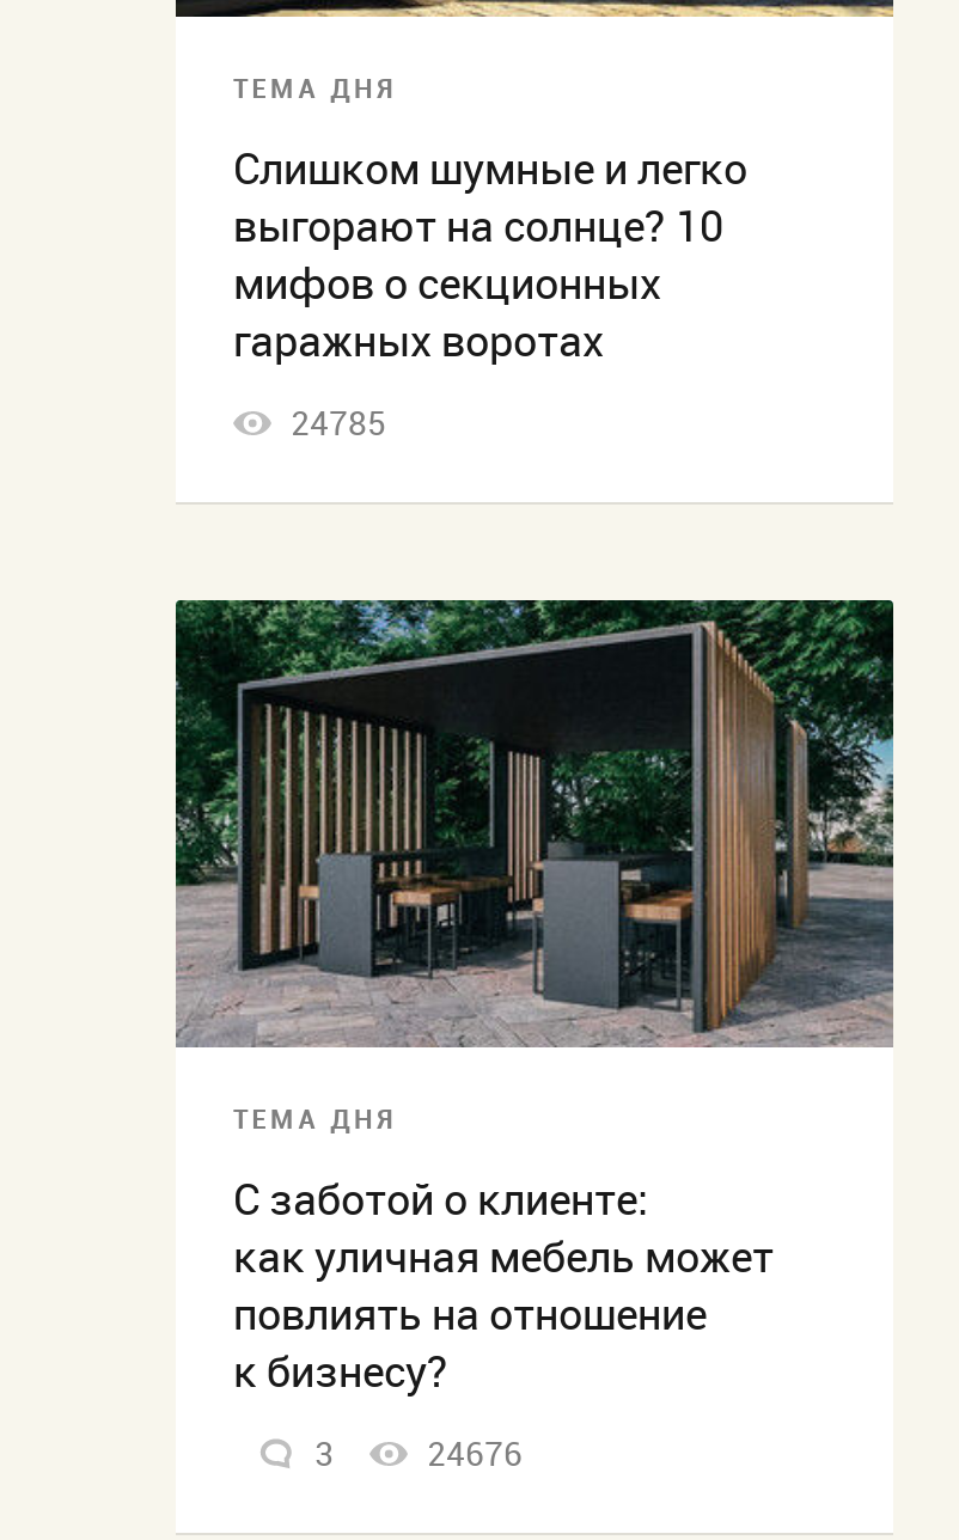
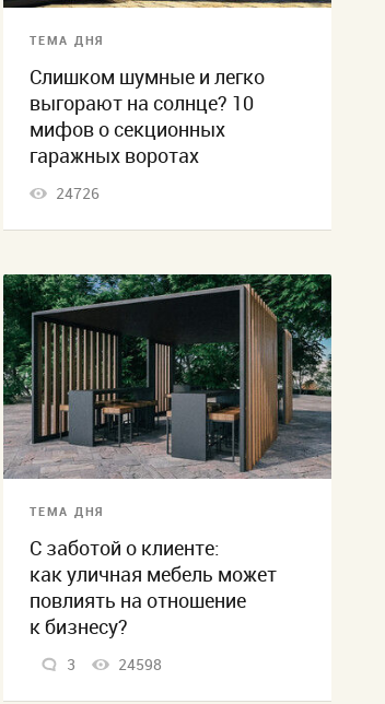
[291,404,386,442] 24785 -> [56,185,100,202] 24726
[427,1435,523,1473] 24676 -> [118,656,162,673] 24598

